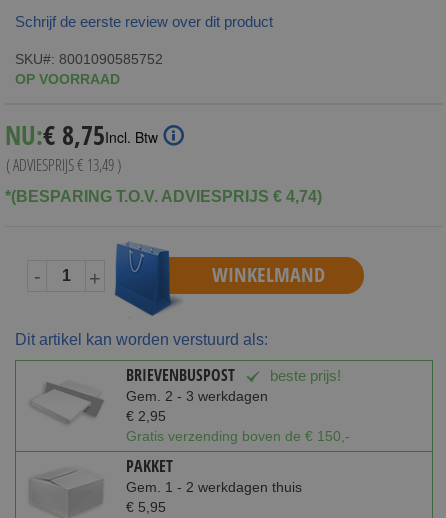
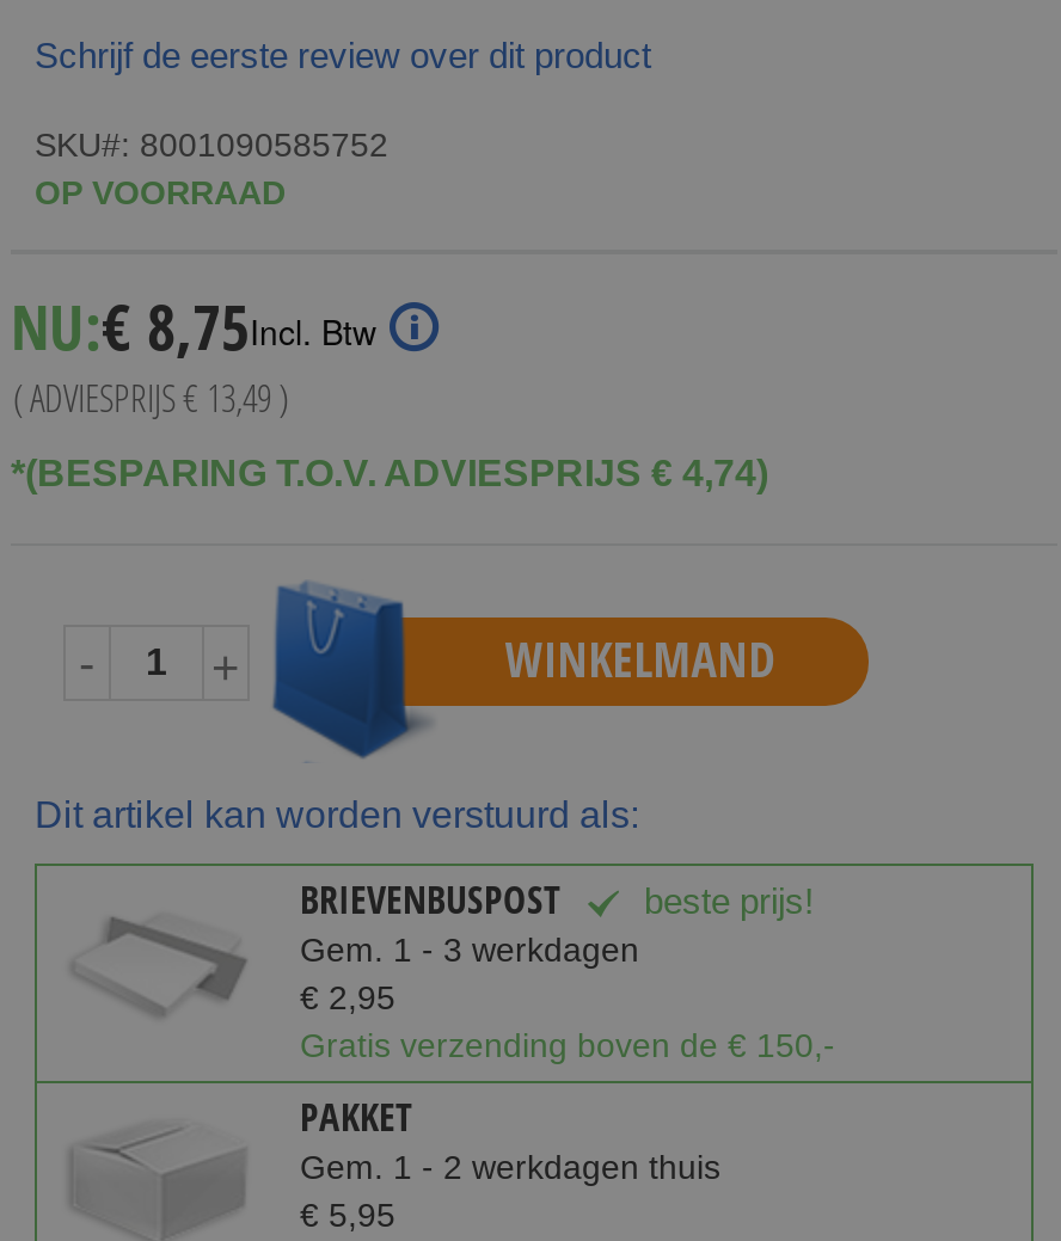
[126,388,268,404] Gem. 2 - 3 werkdagen -> [300,931,639,969] Gem. 1 - 3 werkdagen

